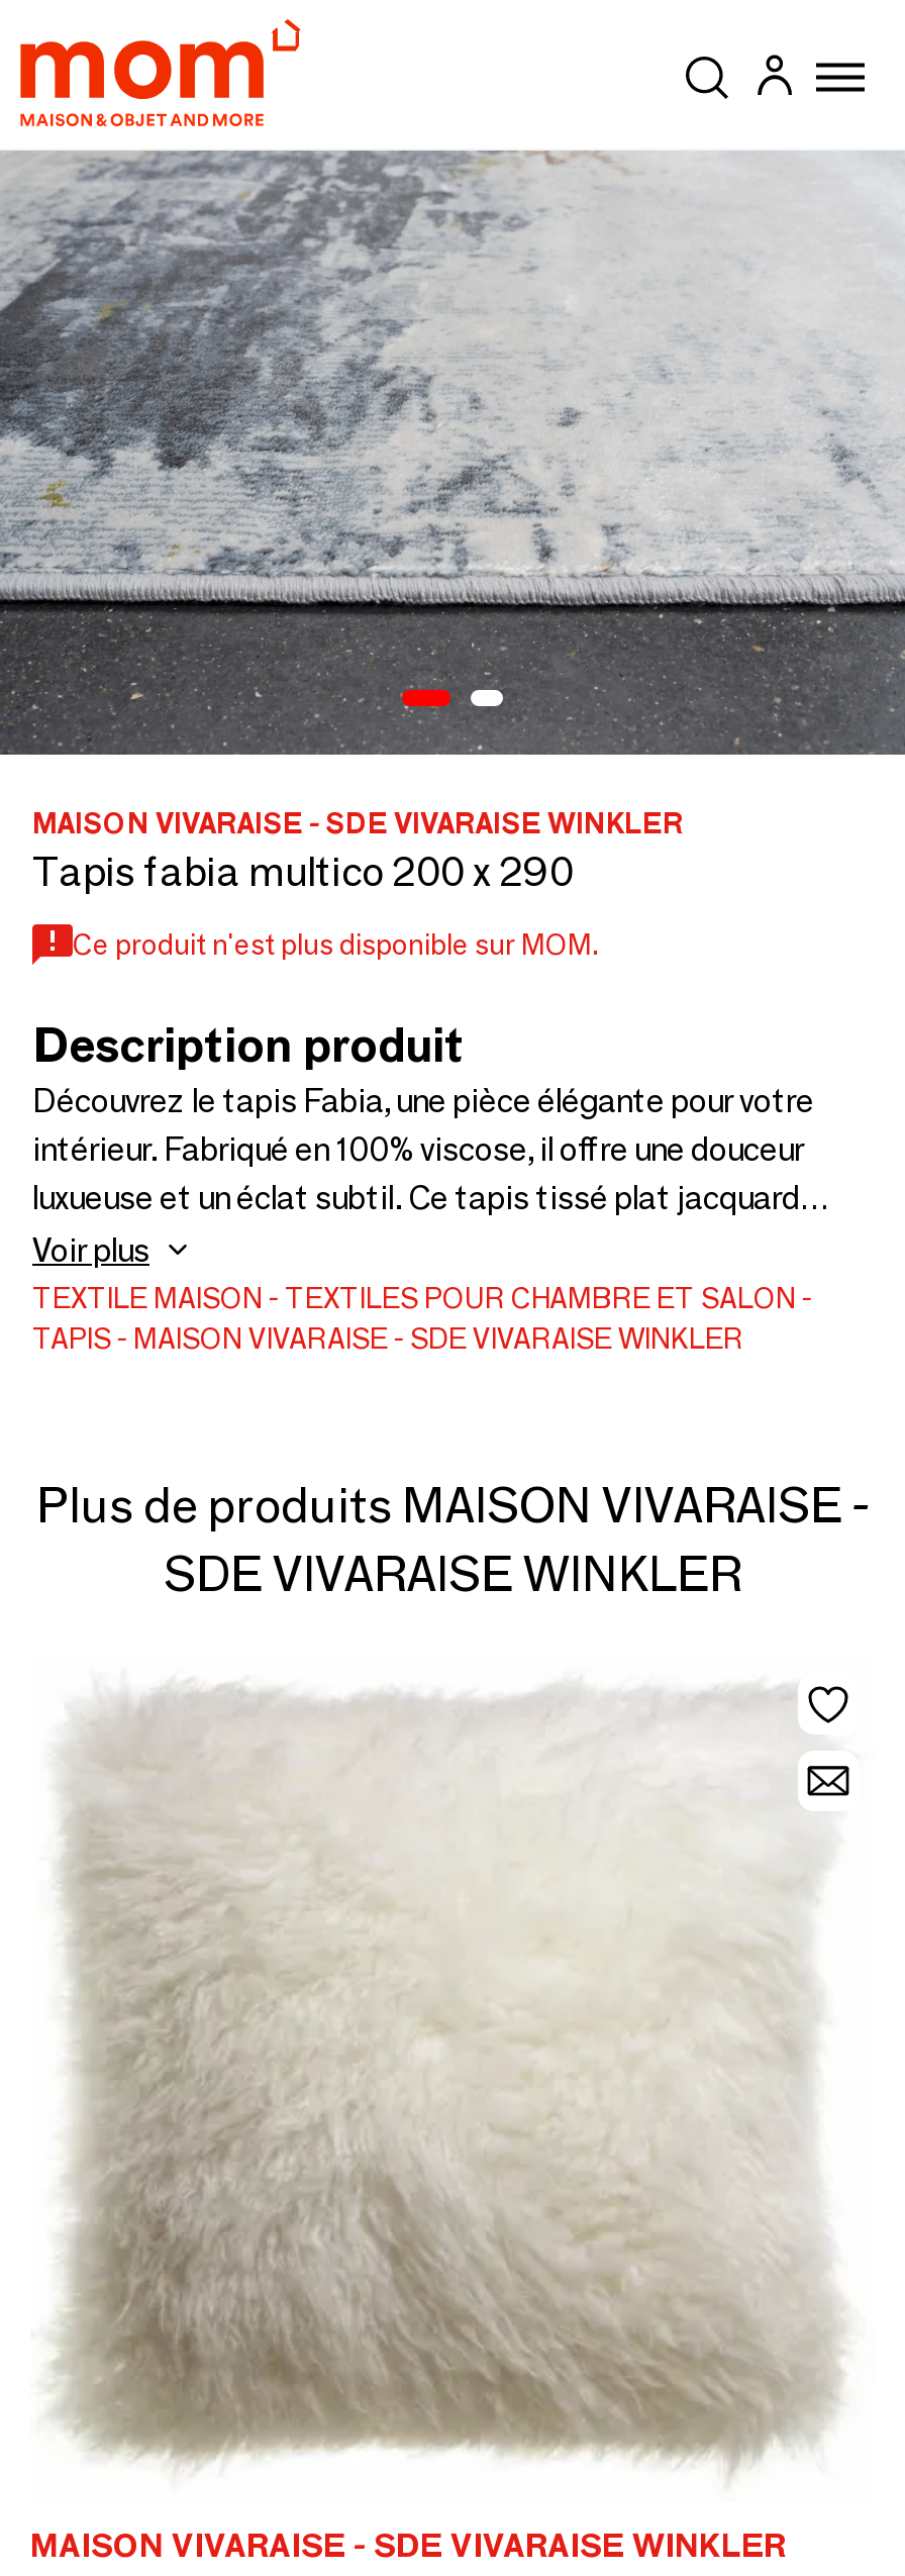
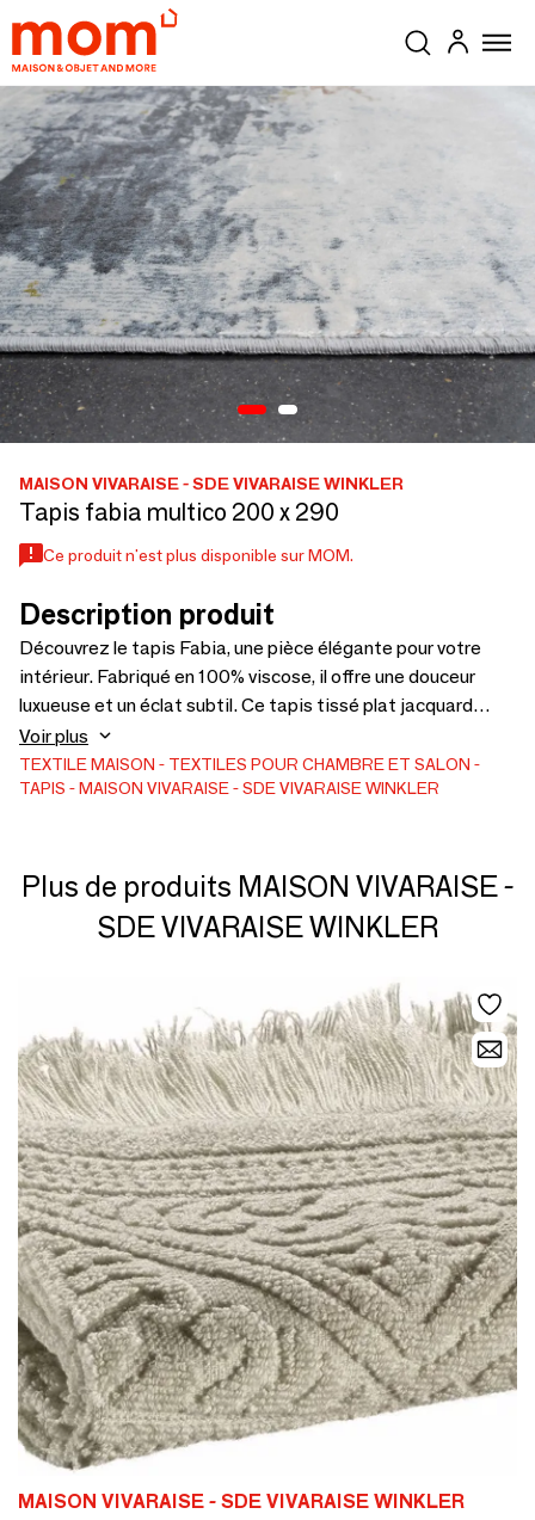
[30,1672,875,2492] [image] -> [17,984,518,1471] [image]

